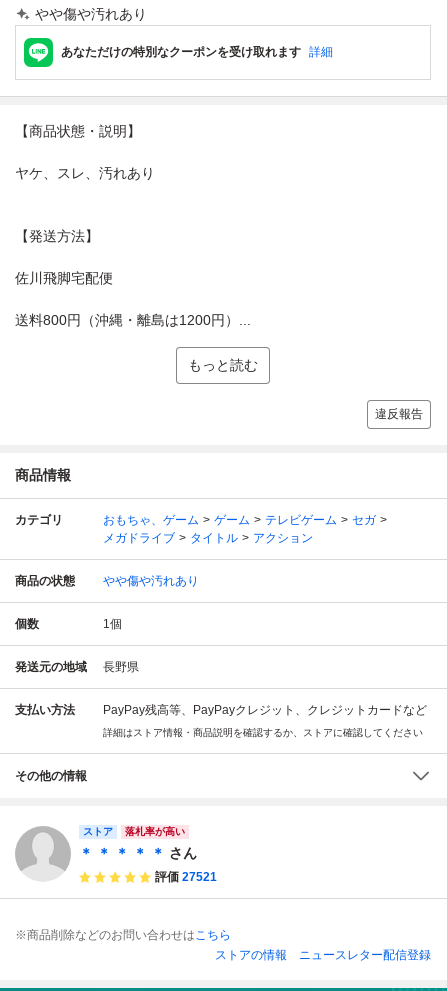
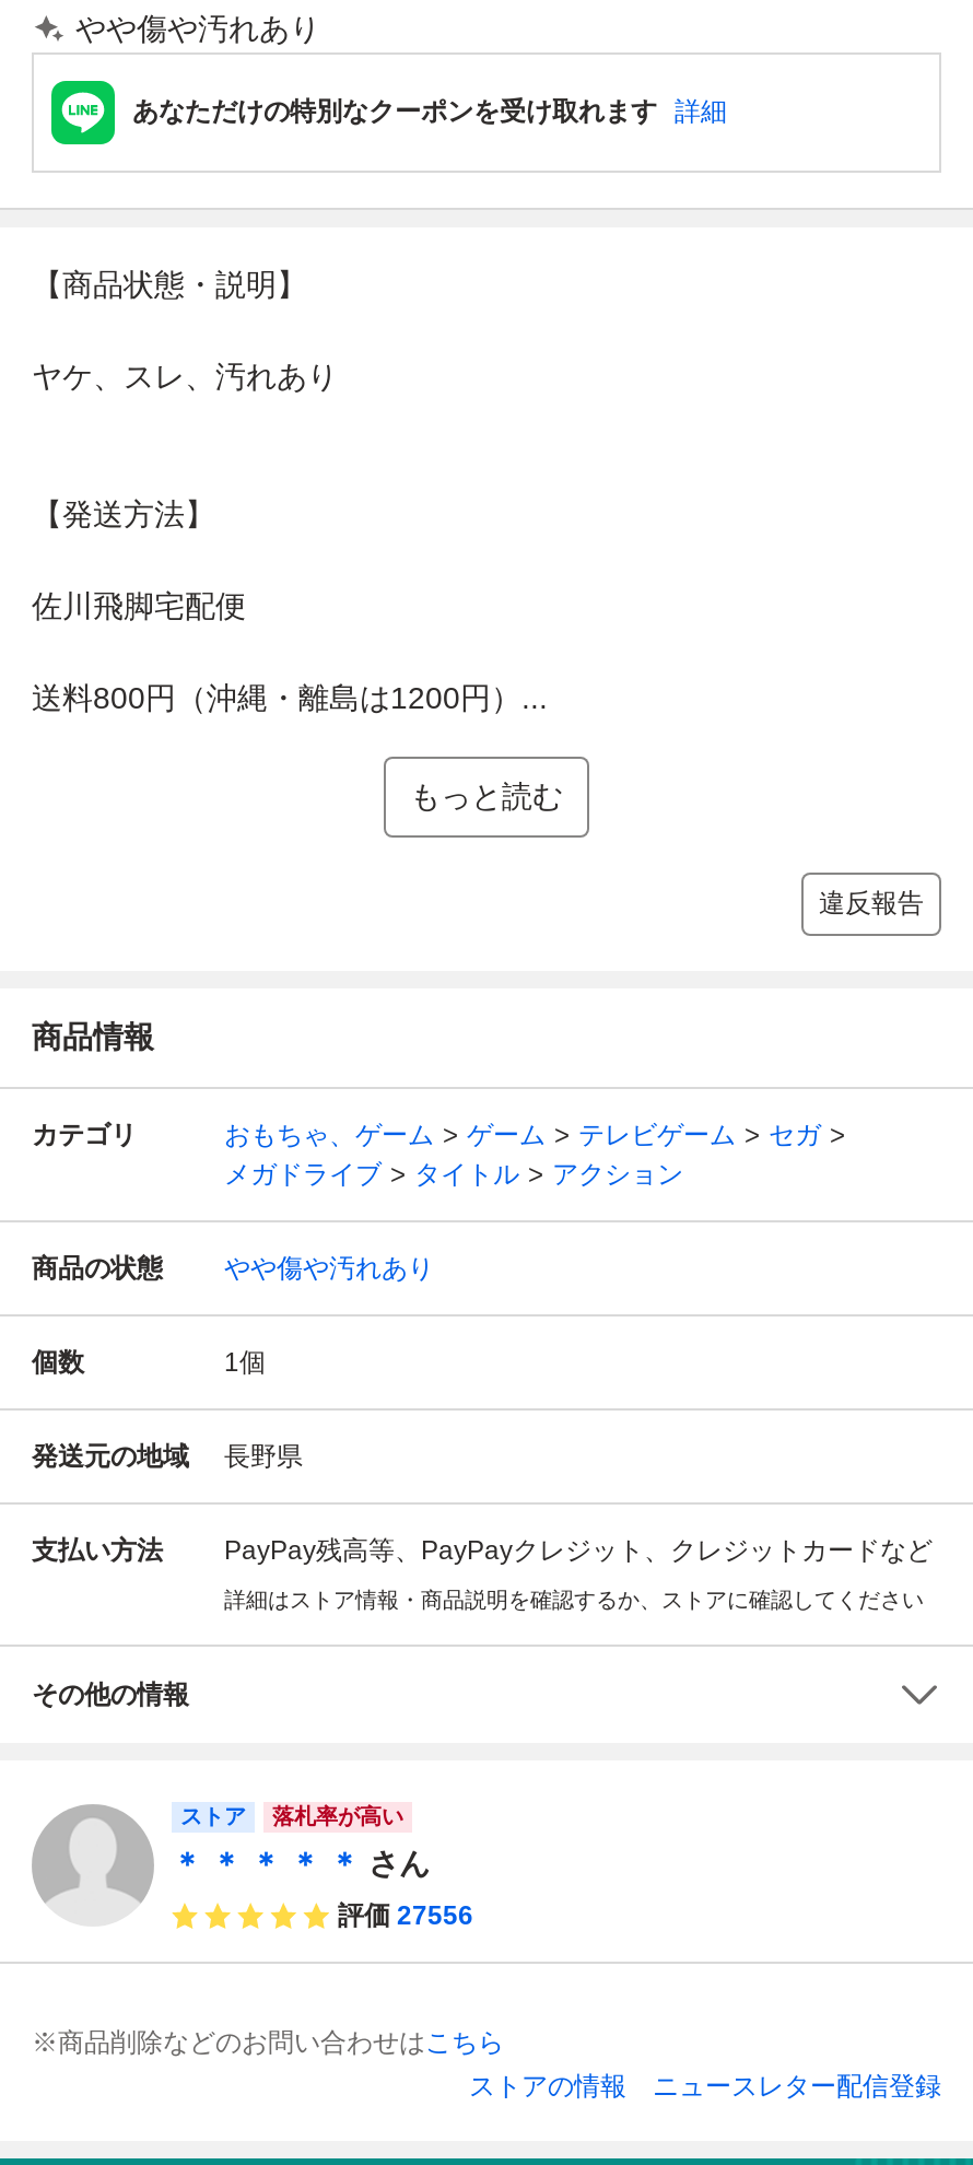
[155,870,217,884] 評価 27521 -> [338,1901,473,1931] 評価 27556

